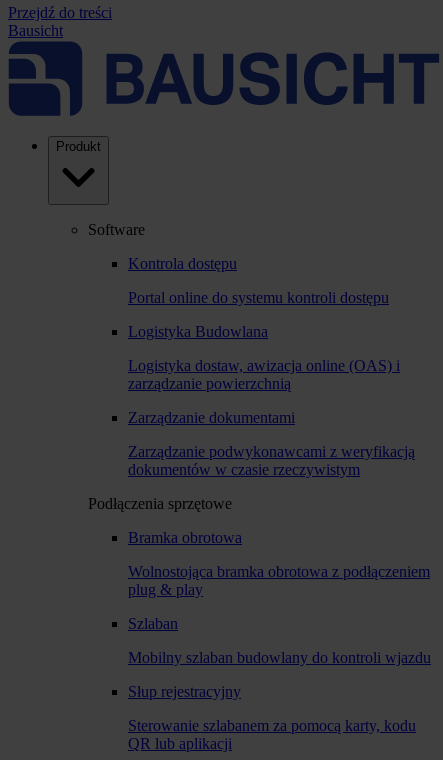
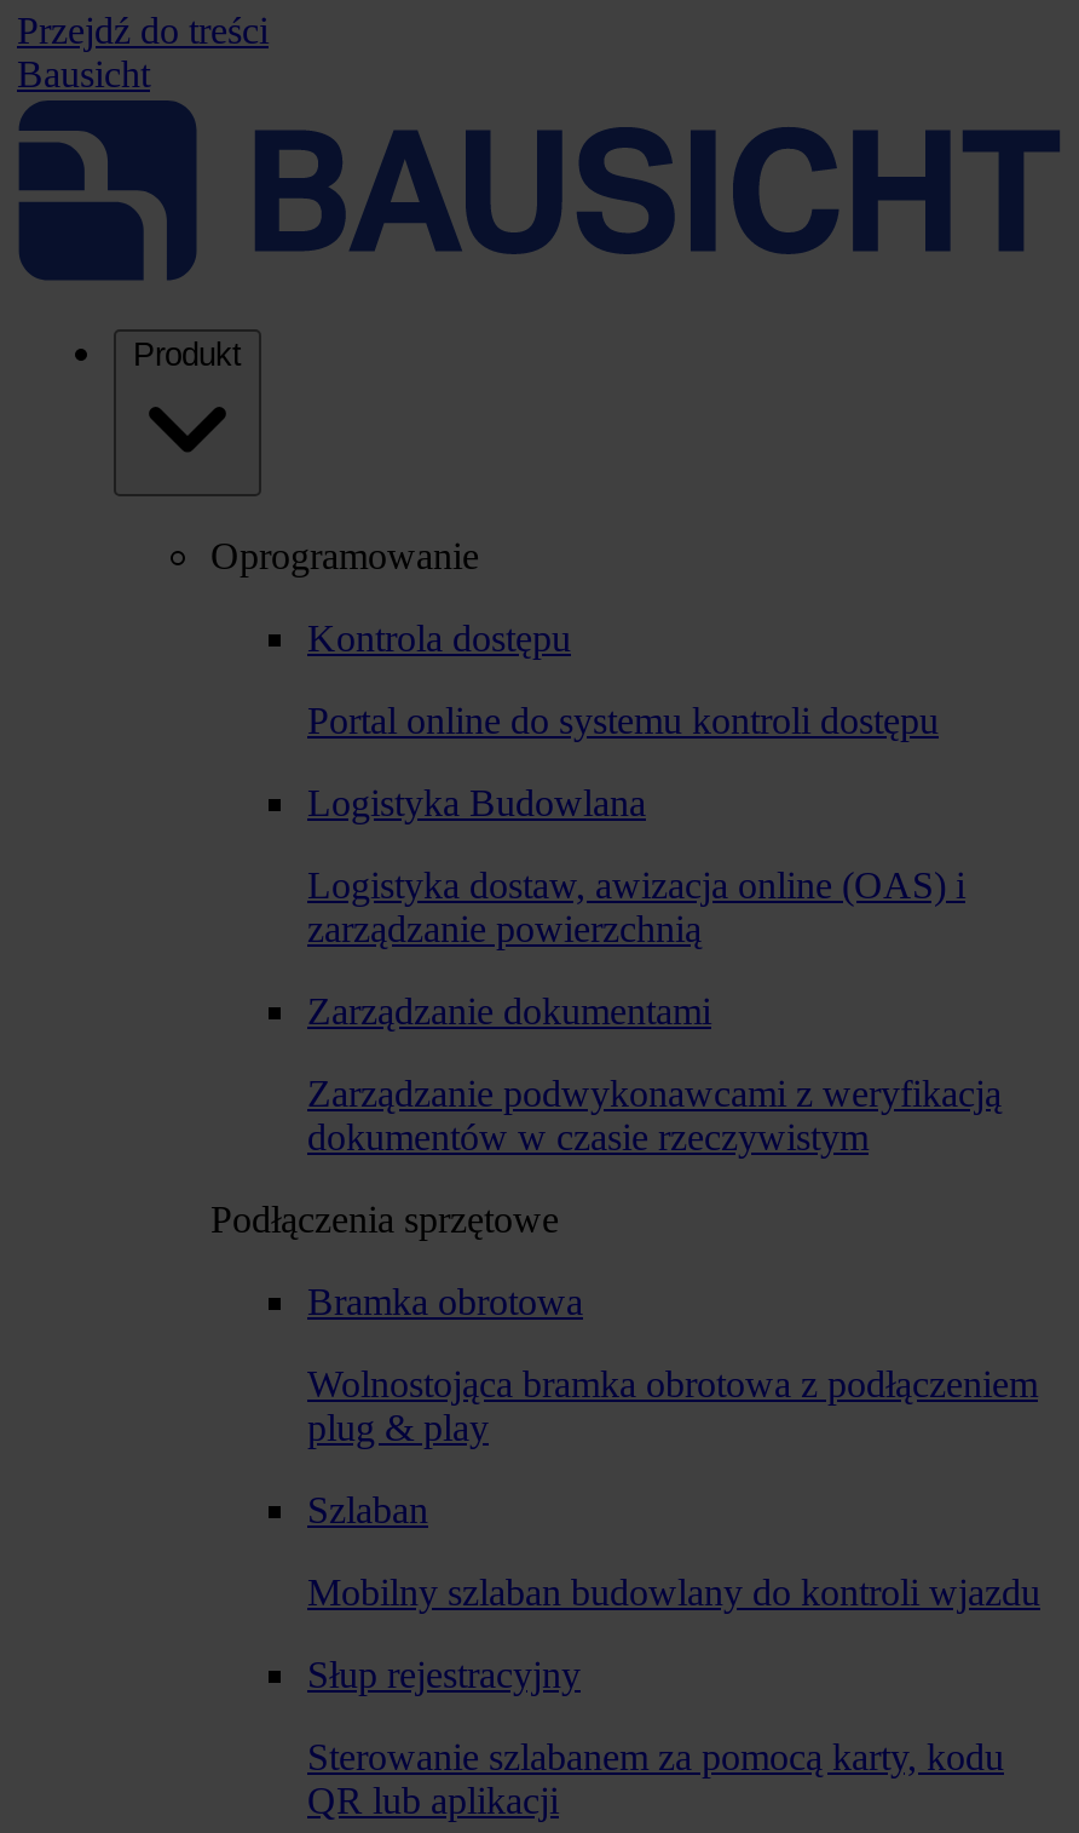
[88,221,145,238] Software -> [210,534,479,575] Oprogramowanie

